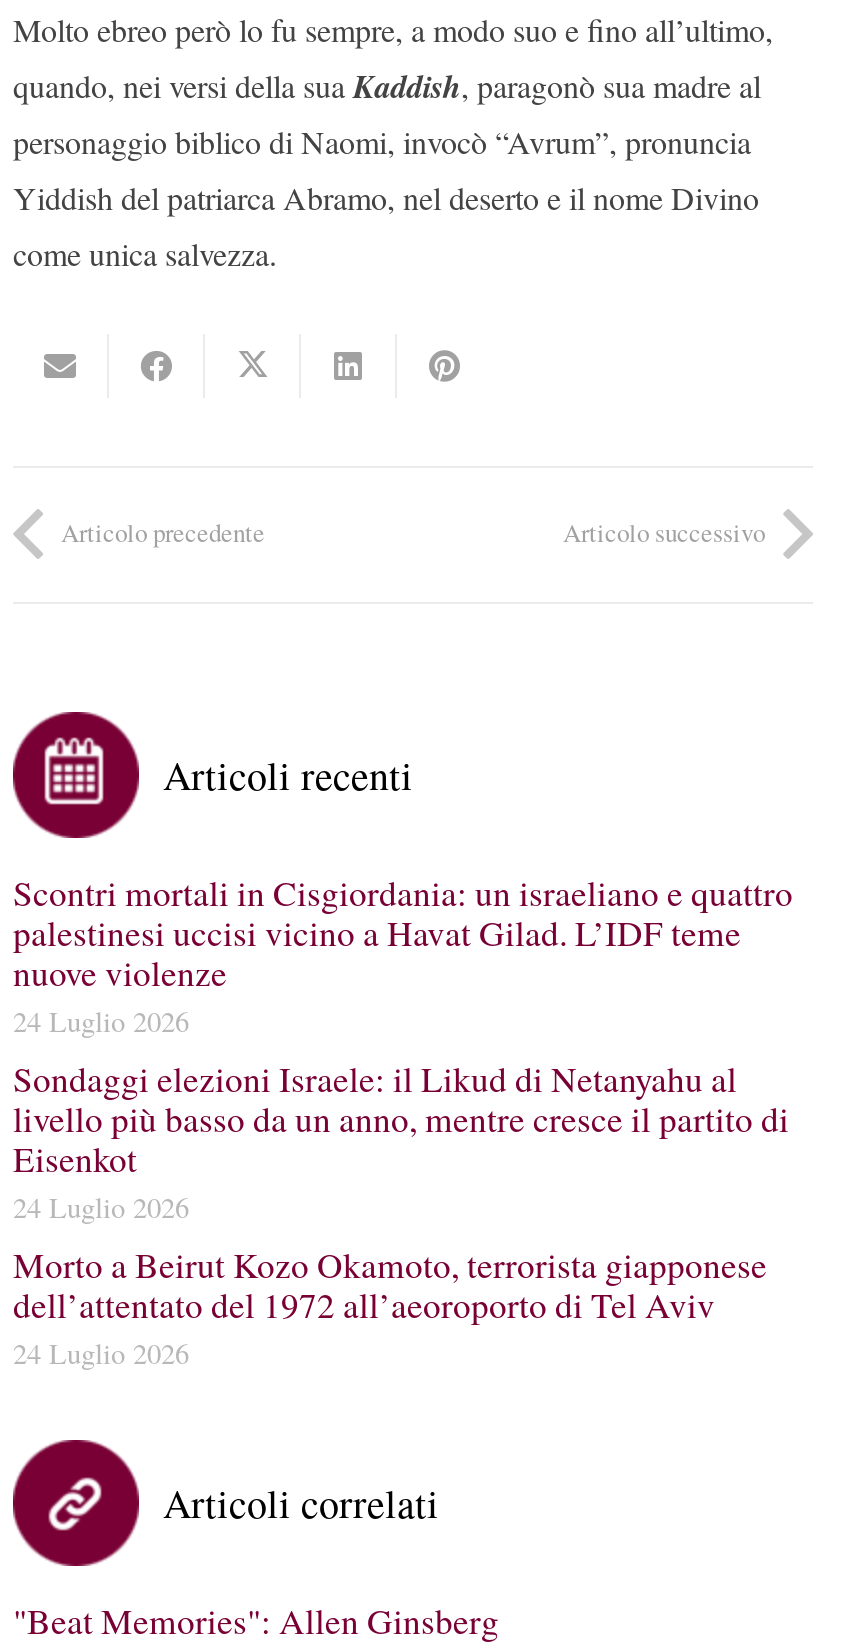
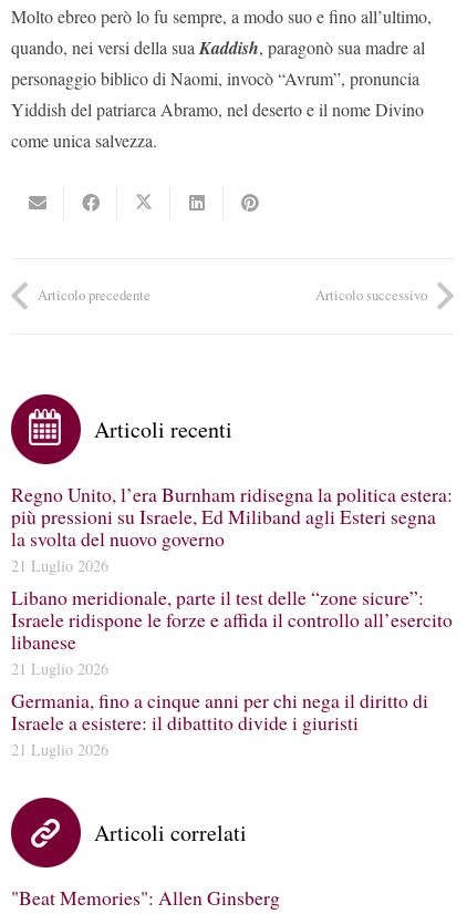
[13,869,793,1373] Scontri mortali in Cisgiordania: un israeliano e quattro | palestinesi uccisi vicino a Havat Gilad. L’IDF teme | nuove violenze | 24 Luglio 2026 | Sondaggi elezioni Israele: il Likud di Netanyahu al | livello più basso da un anno, mentre cresce il partito di | Eisenkot | 24 Luglio 2026 | Morto a Beirut Kozo Okamoto, terrorista giapponese | dell’attentato del 1972 all’aeoroporto di Tel Aviv | 24 Luglio 2026 -> [11,481,453,761] Regno Unito, l’era Burnham ridisegna la politica estera: | più pressioni su Israele, Ed Miliband agli Esteri segna | la svolta del nuovo governo | 21 Luglio 2026 | Libano meridionale, parte il test delle “zone sicure”: | Israele ridispone le forze e affida il controllo all’esercito | libanese | 21 Luglio 2026 | Germania, fino a cinque anni per chi nega il diritto di | Israele a esistere: il dibattito divide i giuristi | 21 Luglio 2026

